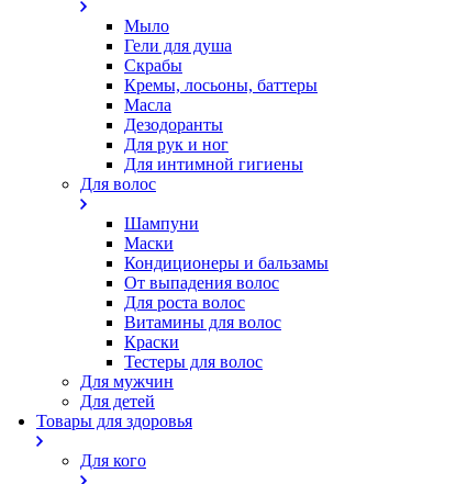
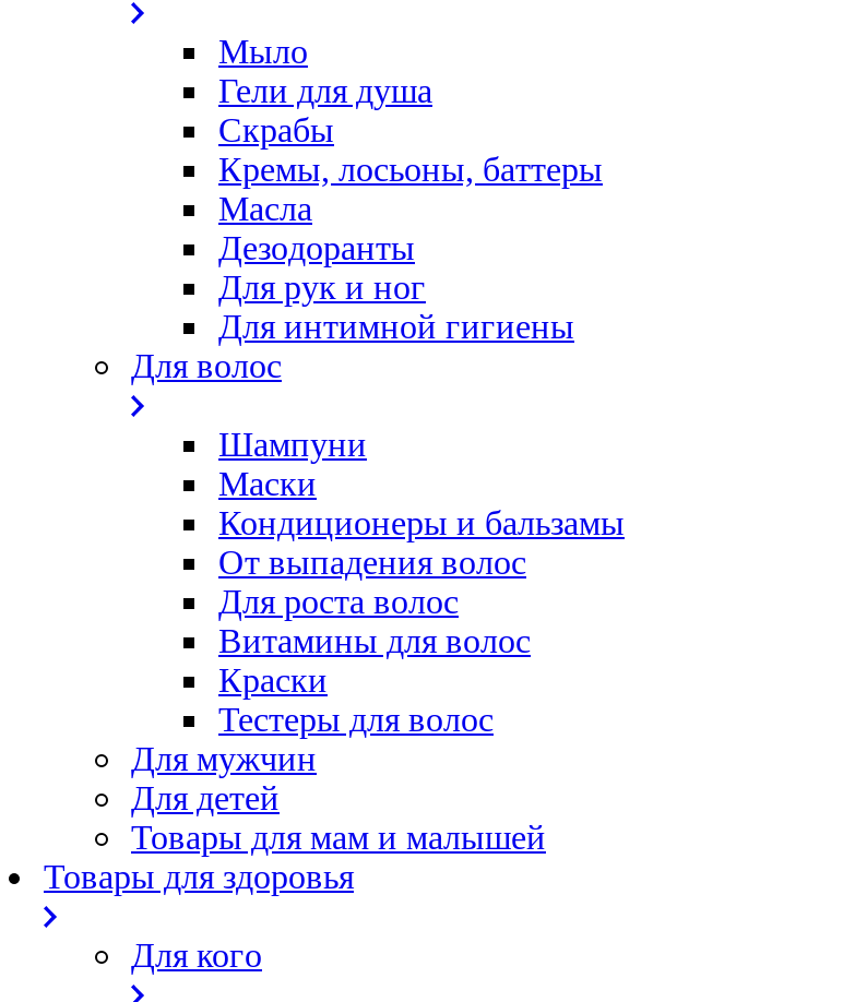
none -> [131,819,546,856] Товары для мам и малышей

